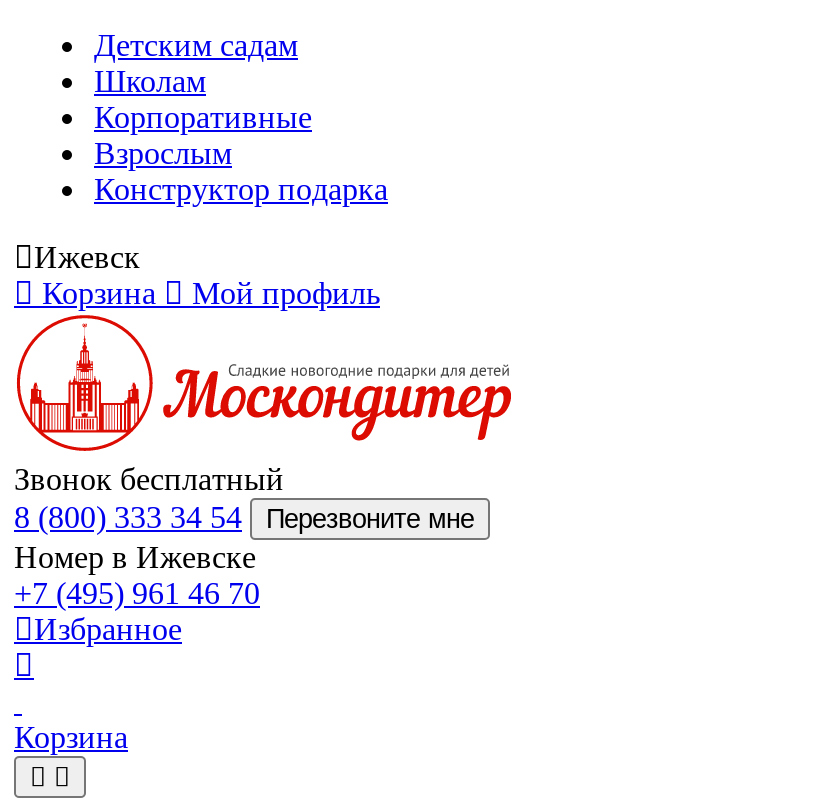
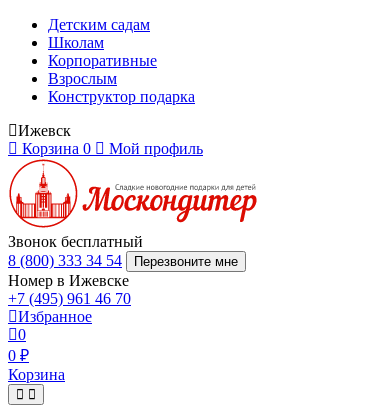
[42,276,156,310] Корзина -> [22,140,91,157] Корзина 0
none -> [8,326,29,364] 0 | 0 ₽

